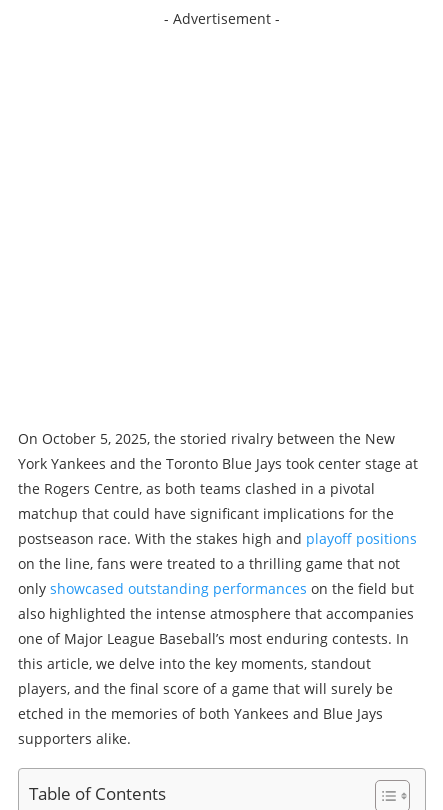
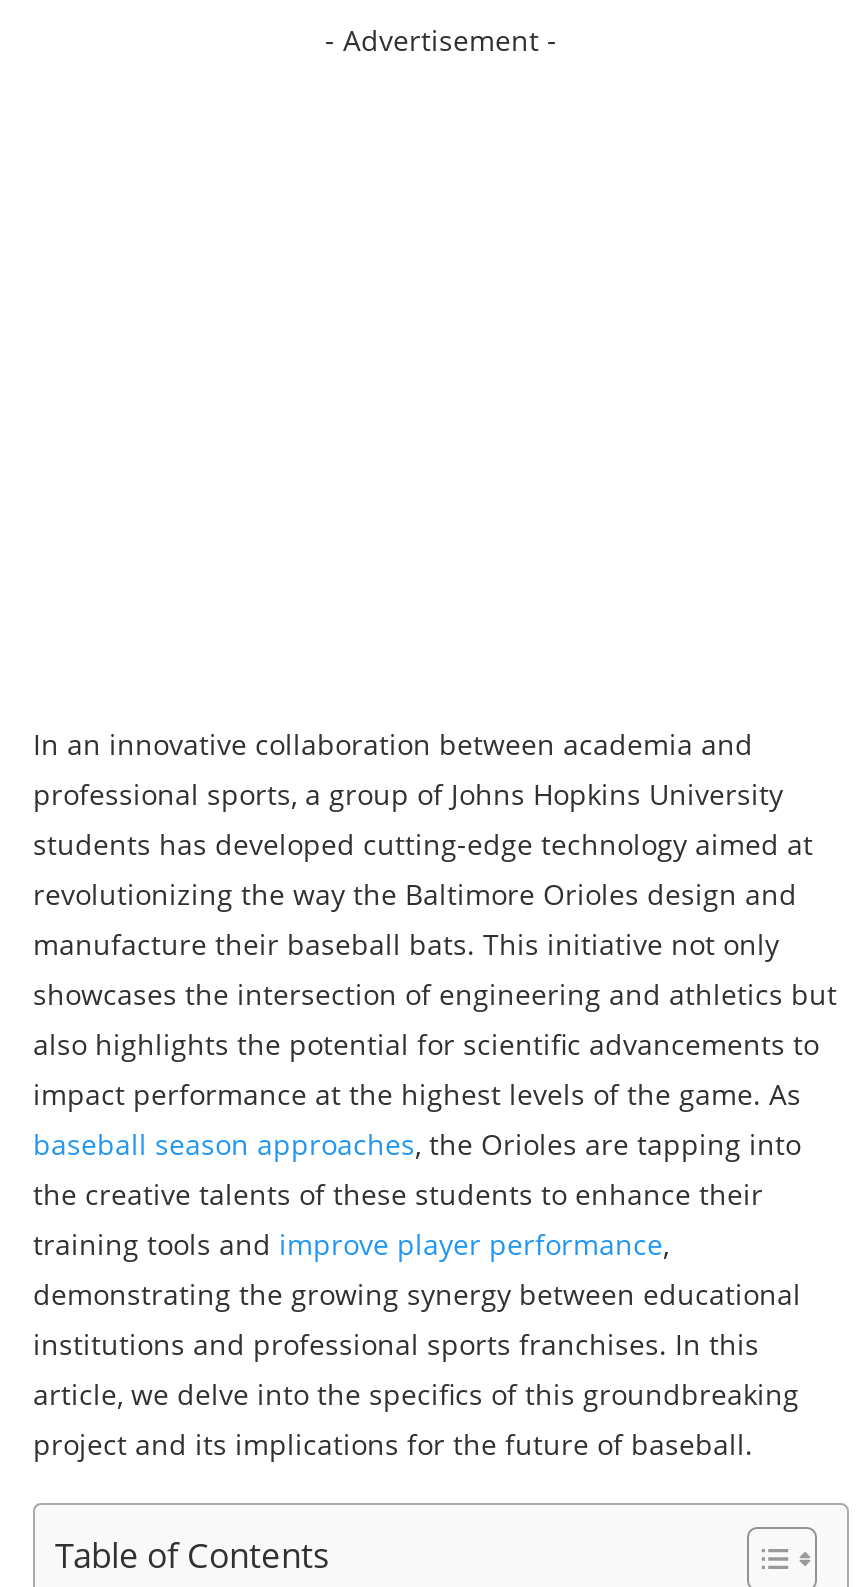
[18,429,418,748] On October 5, 2025, the storied rivalry between the New | York Yankees and the Toronto Blue Jays took center stage at | the Rogers Centre, as both teams clashed in a pivotal | matchup that could have significant implications for the | postseason race. With the stakes high and playoff positions | on the line, fans were treated to a thrilling game that not | only showcased outstanding performances on the field but | also highlighted the intense atmosphere that accompanies | one of Major League Baseball’s most enduring contests. In | this article, we delve into the key moments, standout | players, and the final score of a game that will surely be | etched in the memories of both Yankees and Blue Jays | supporters alike. -> [33,725,837,1463] In an innovative collaboration between academia and | professional sports, a group of Johns Hopkins University | students has developed cutting-edge technology aimed at | revolutionizing the way the Baltimore Orioles design and | manufacture their baseball bats. This initiative not only | showcases the intersection of engineering and athletics but | also highlights the potential for scientific advancements to | impact performance at the highest levels of the game. As | baseball season approaches, the Orioles are tapping into | the creative talents of these students to enhance their | training tools and improve player performance, | demonstrating the growing synergy between educational | institutions and professional sports franchises. In this | article, we delve into the specifics of this groundbreaking | project and its implications for the future of baseball.

